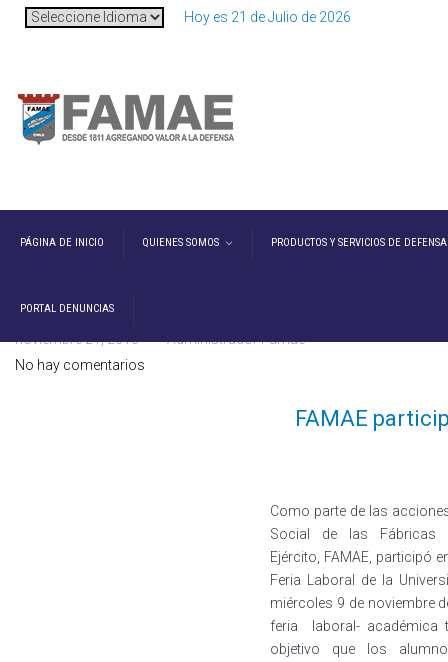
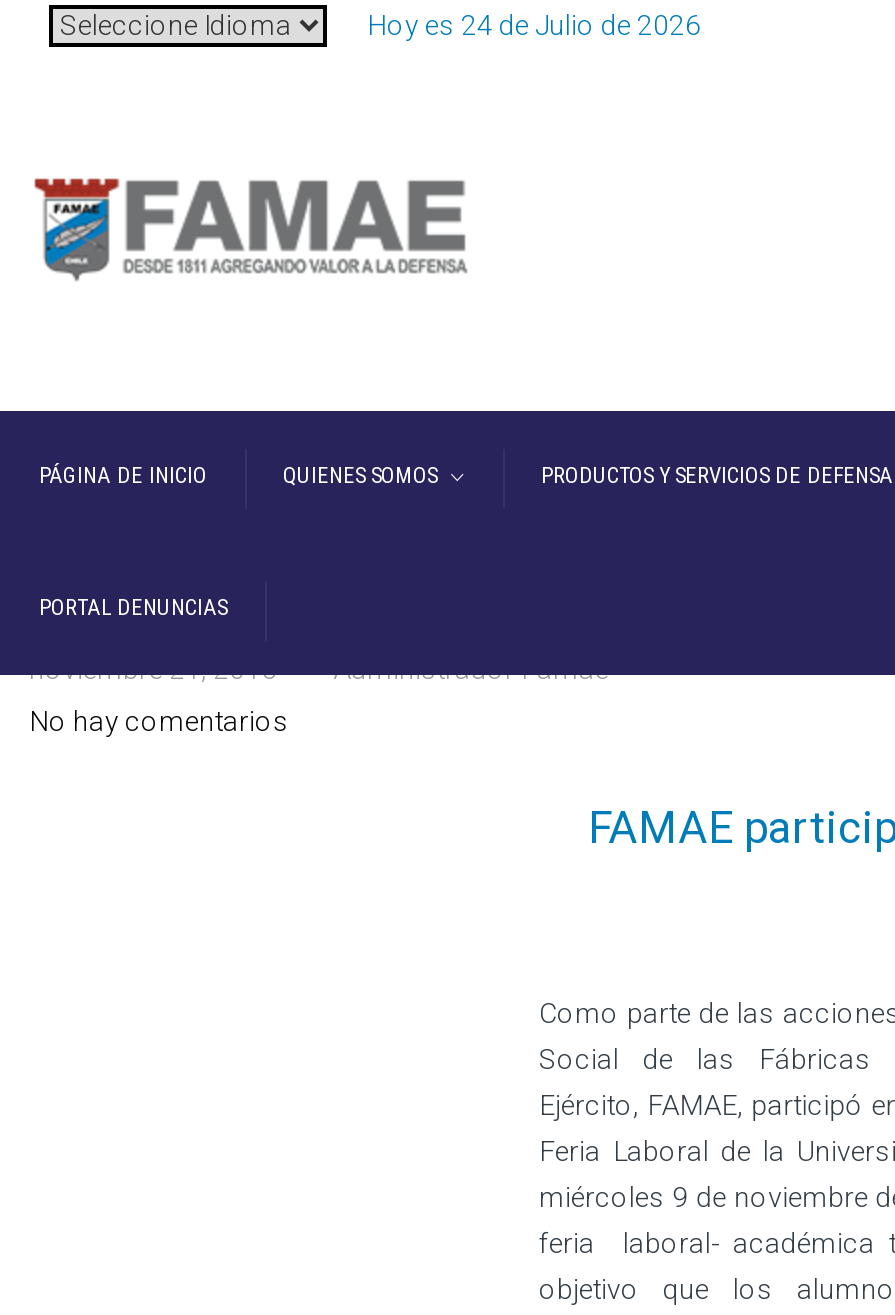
[184,9,351,25] Hoy es 21 de Julio de 2026 -> [367,9,701,41] Hoy es 24 de Julio de 2026

